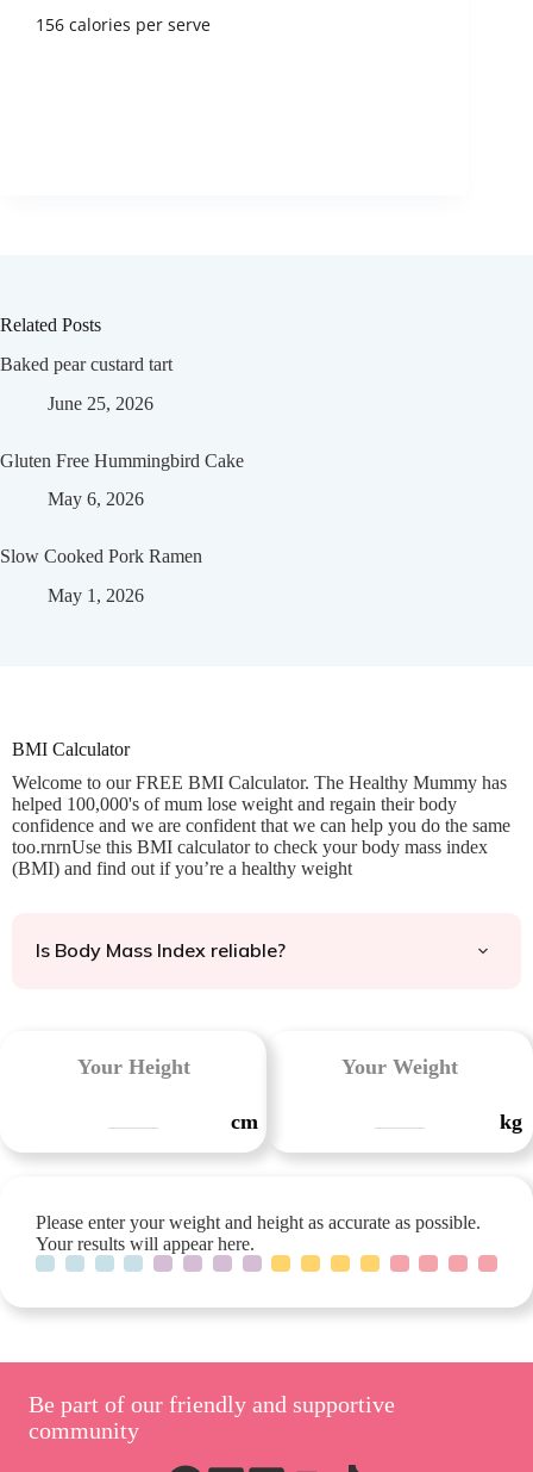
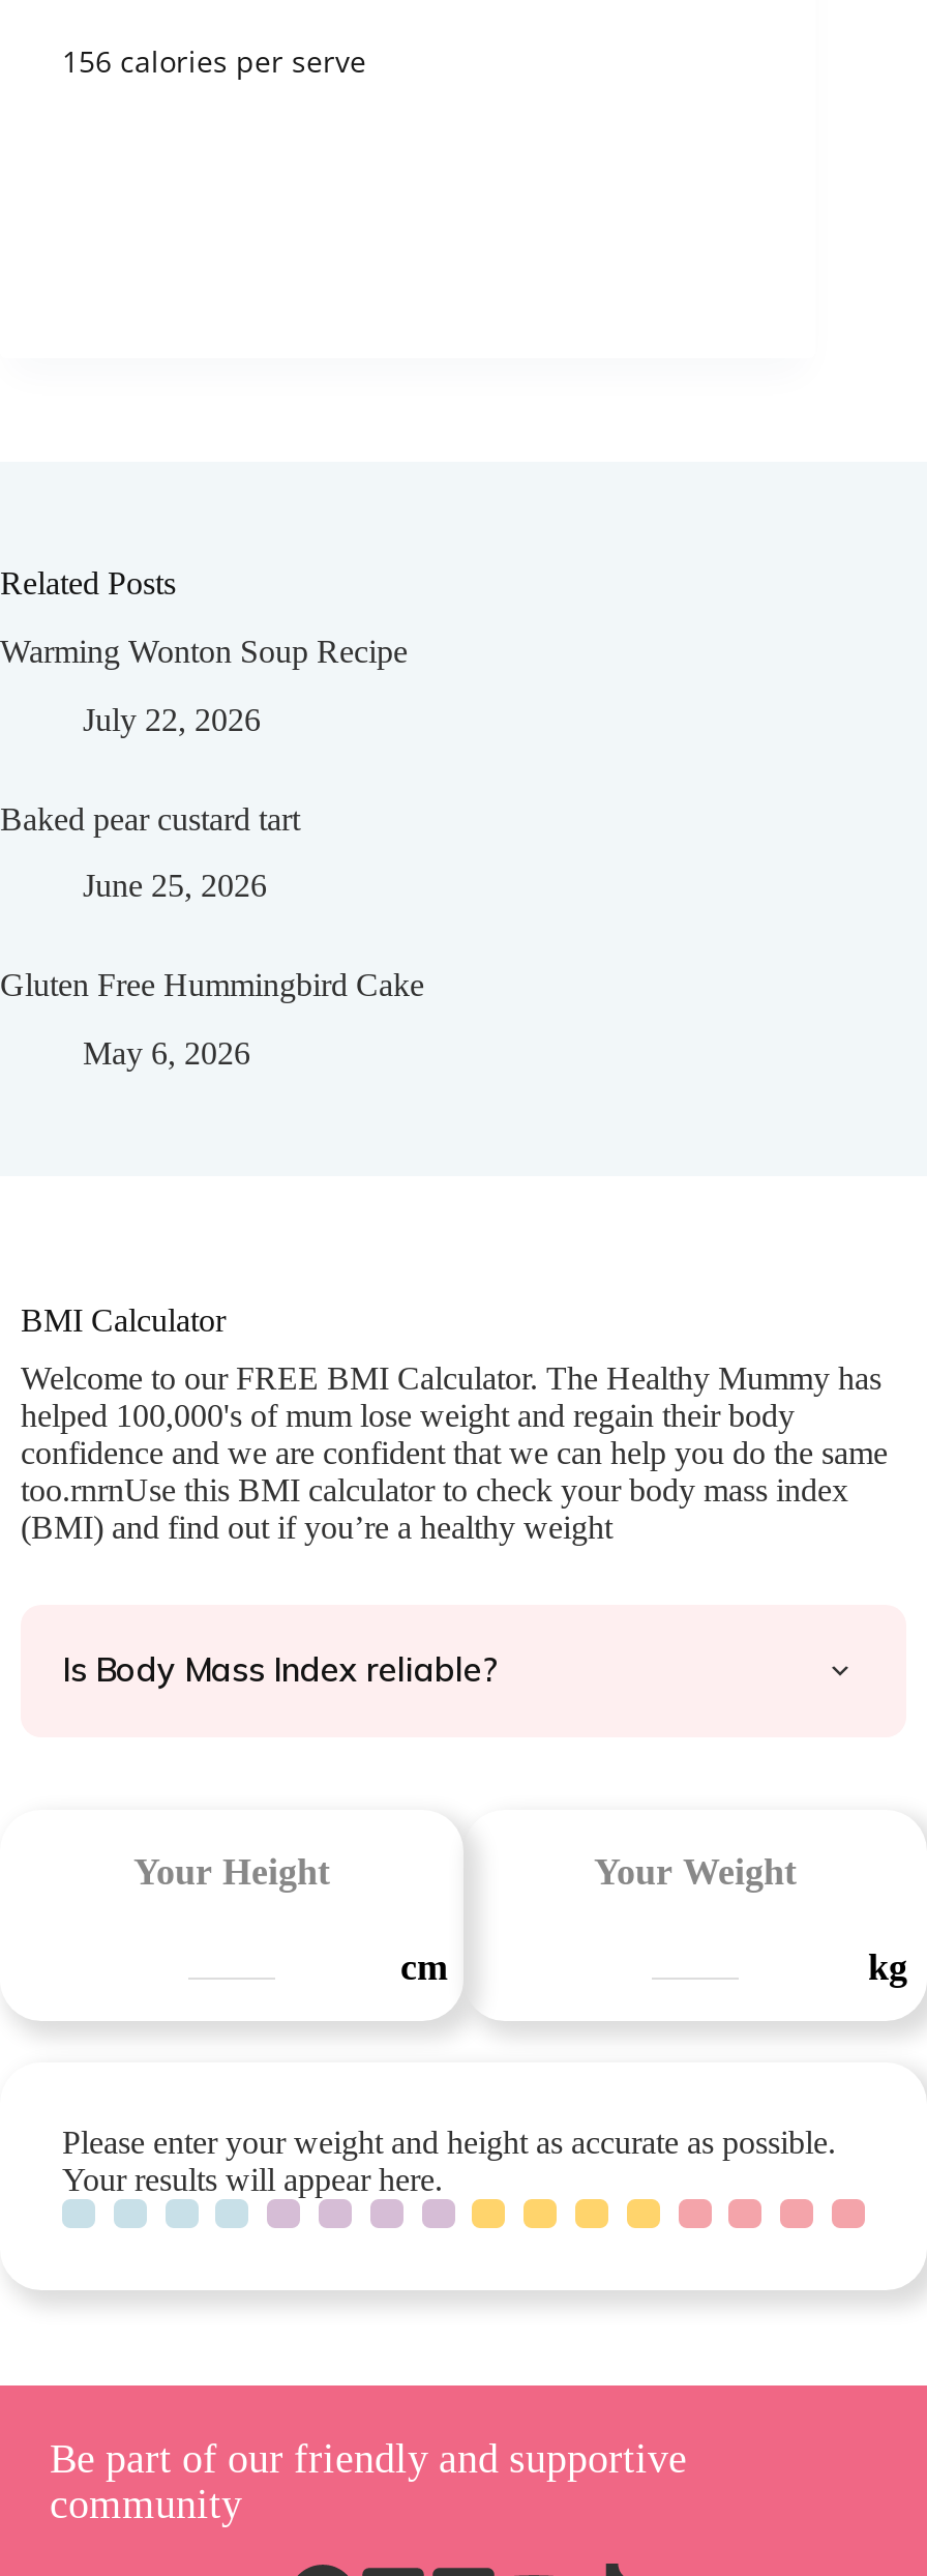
none -> [0,633,408,736] Warming Wonton Soup Recipe | July 22, 2026
moved [0,354,244,509] -> [0,801,424,1071]: Baked pear custard tart | June 25, 2026 | Gluten Free Hummingbird Cake | May 6, 2026
[0,546,202,606] Slow Cooked Pork Ramen | May 1, 2026 -> none

